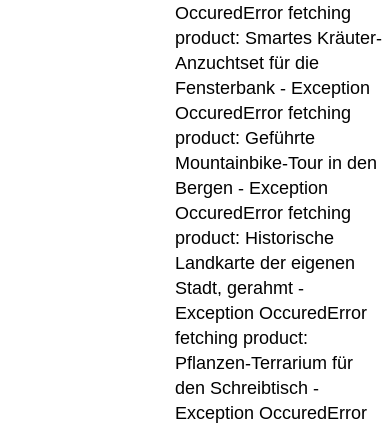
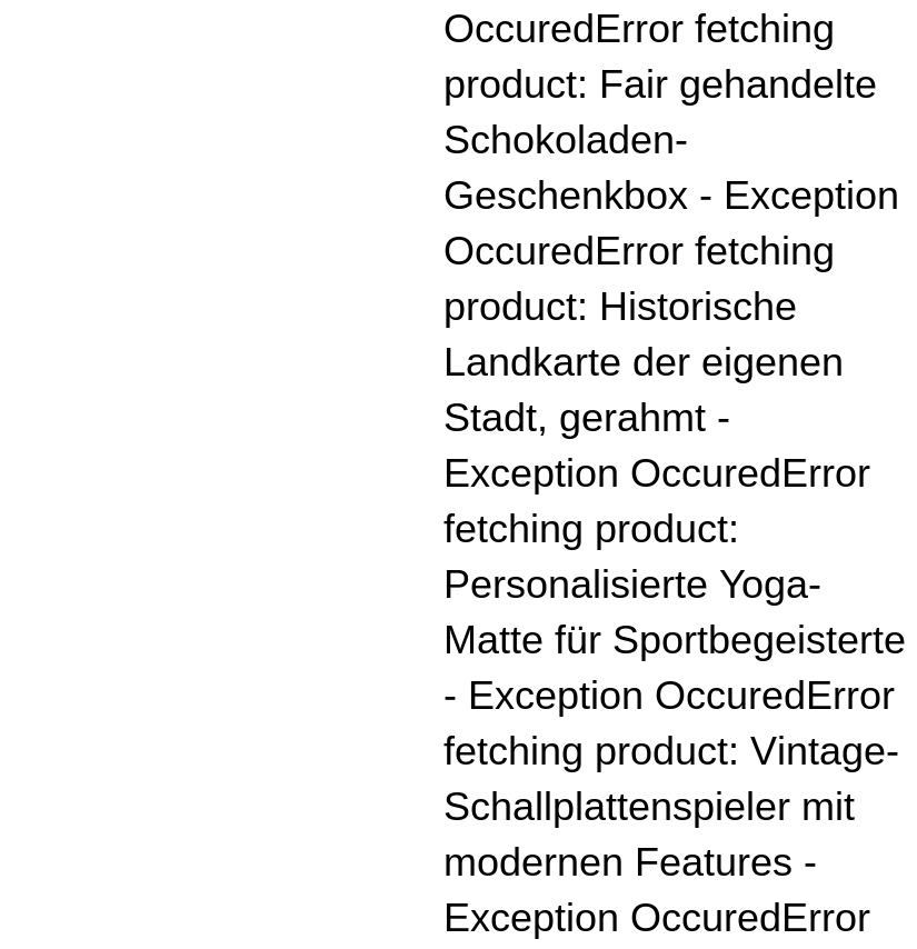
[175,28,382,198] product: Smartes Kräuter- | Anzuchtset für die | Fensterbank - Exception | OccuredError fetching | product: Geführte | Mountainbike-Tour in den | Bergen - Exception -> [443,62,899,218] product: Fair gehandelte | Schokoladen- | Geschenkbox - Exception
moved [175,203,367,348] -> [443,229,870,551]: OccuredError fetching | product: Historische | Landkarte der eigenen | Stadt, gerahmt - | Exception OccuredError | fetching product:
[175,353,353,398] Pflanzen-Terrarium für | den Schreibtisch - -> [443,562,906,885] Personalisierte Yoga- | Matte für Sportbegeisterte | - Exception OccuredError | fetching product: Vintage- | Schallplattenspieler mit | modernen Features -

